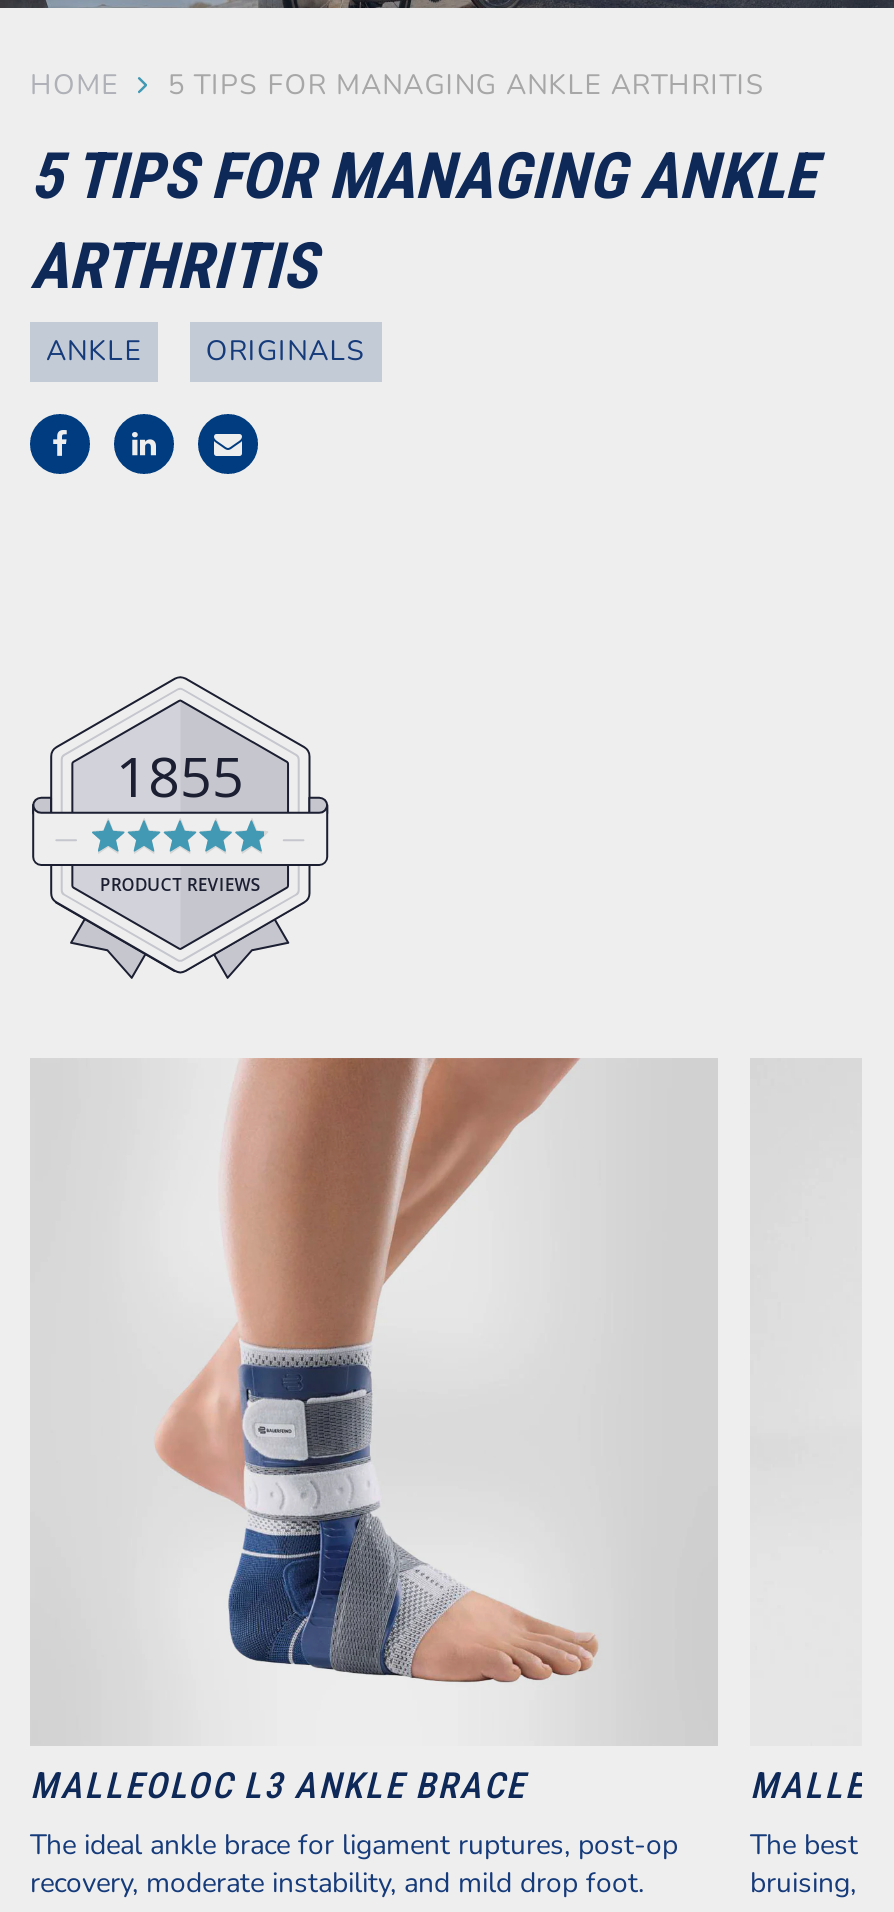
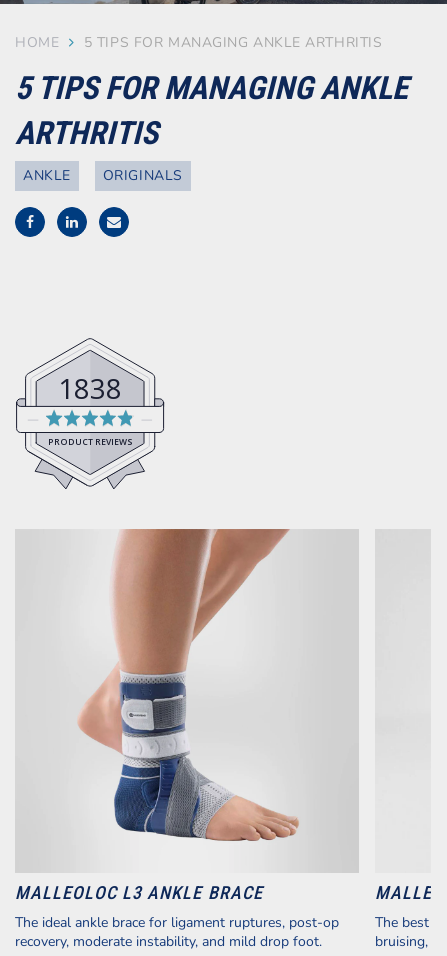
[116,738,244,813] 1855 -> [58,368,122,406] 1838

